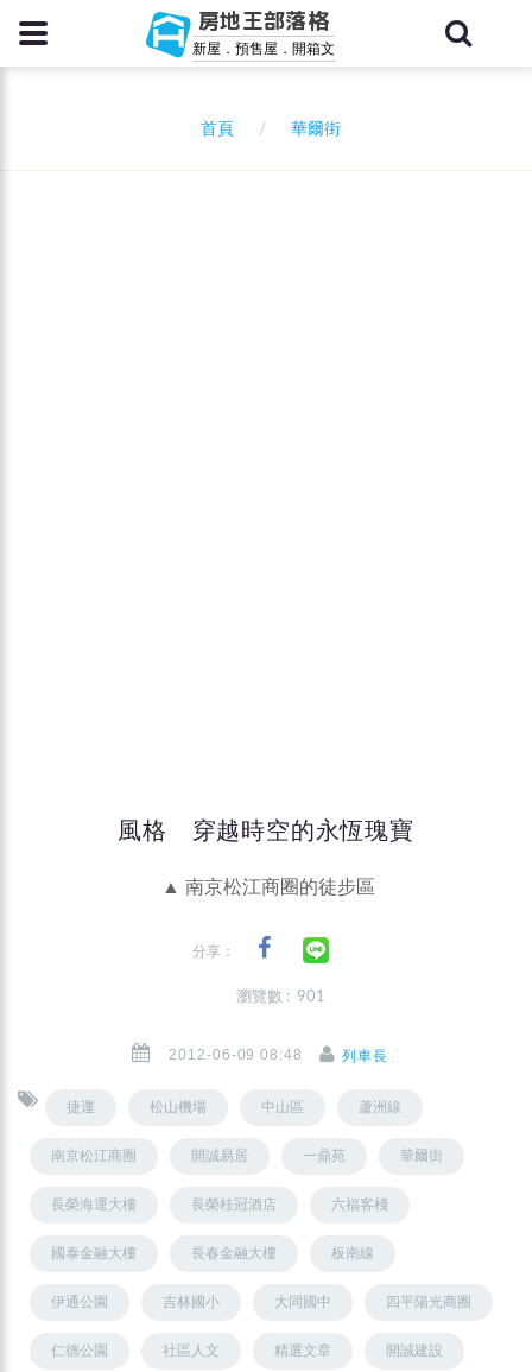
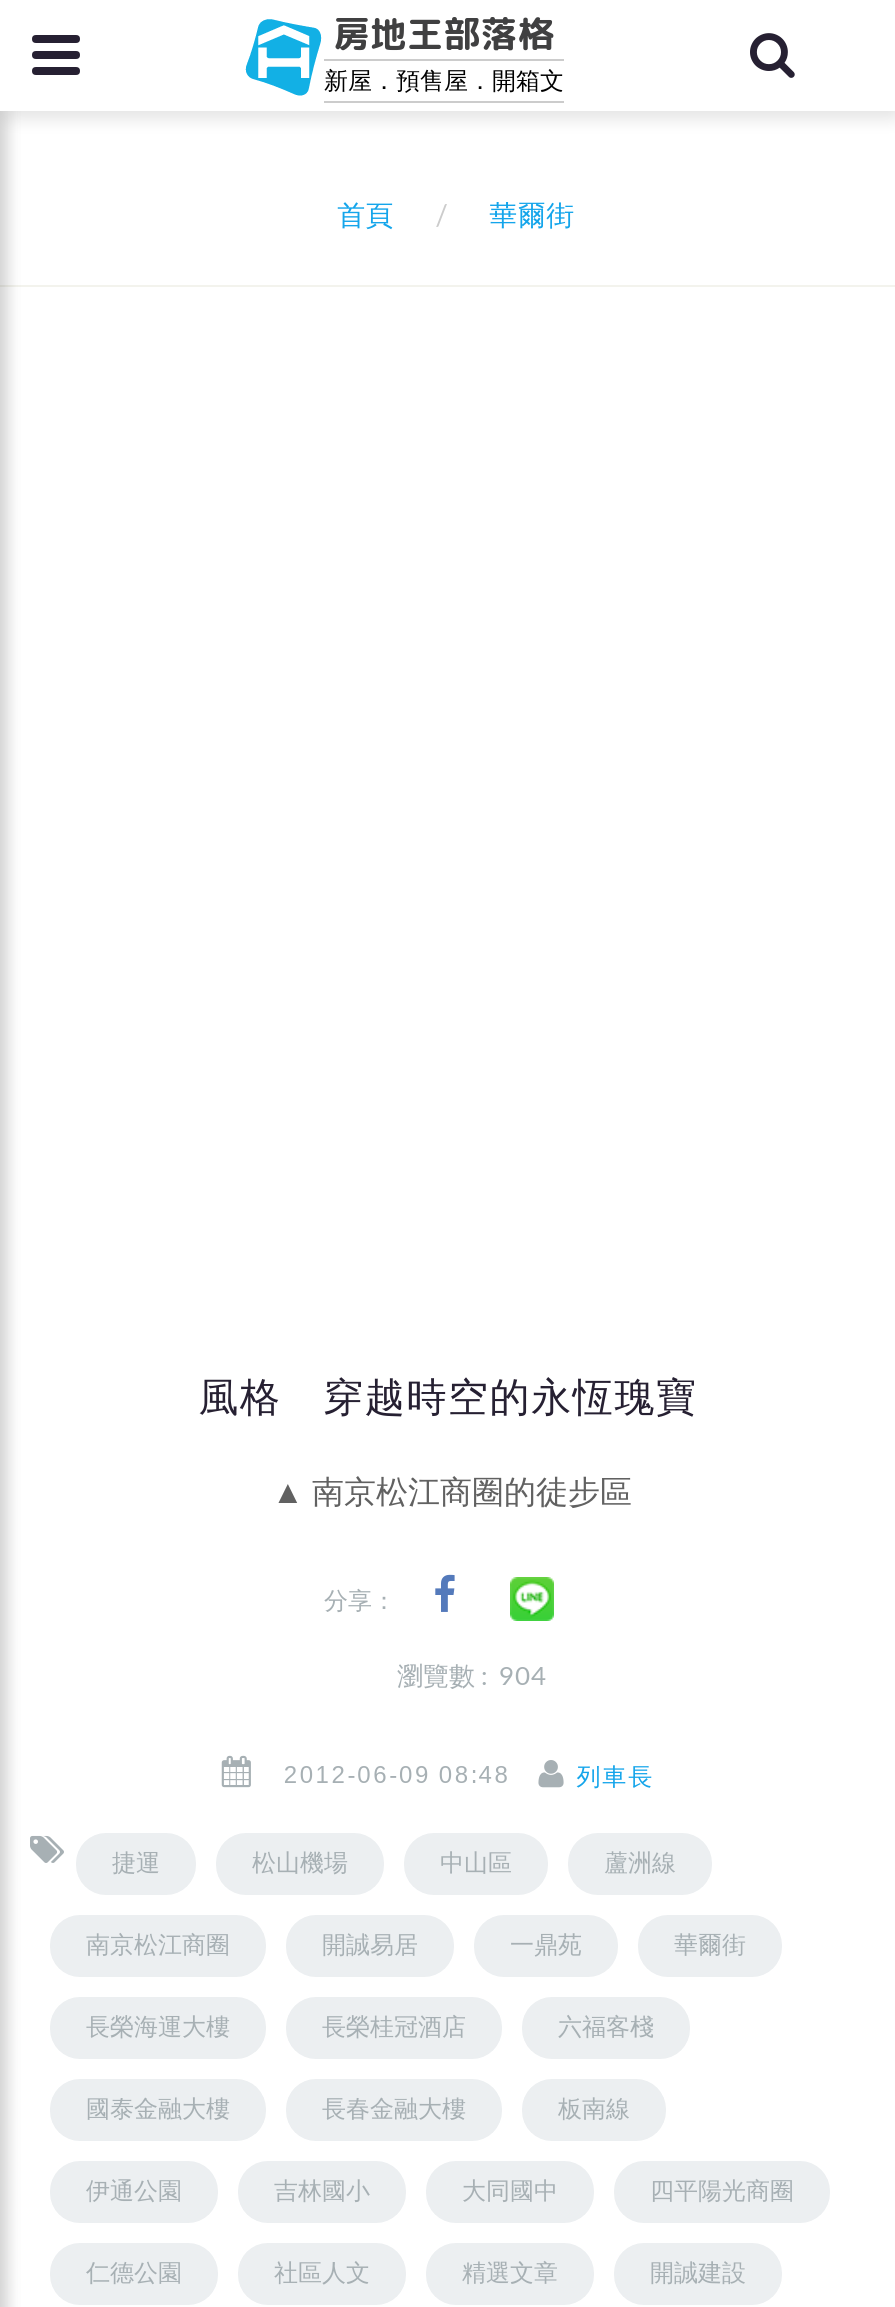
[236,990,325,1005] 瀏覽數 : 901 -> [397,1665,547,1691] 瀏覽數 : 904

